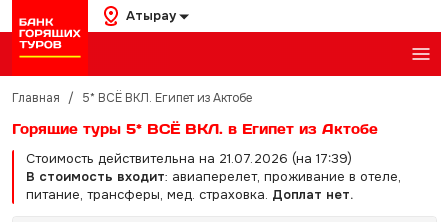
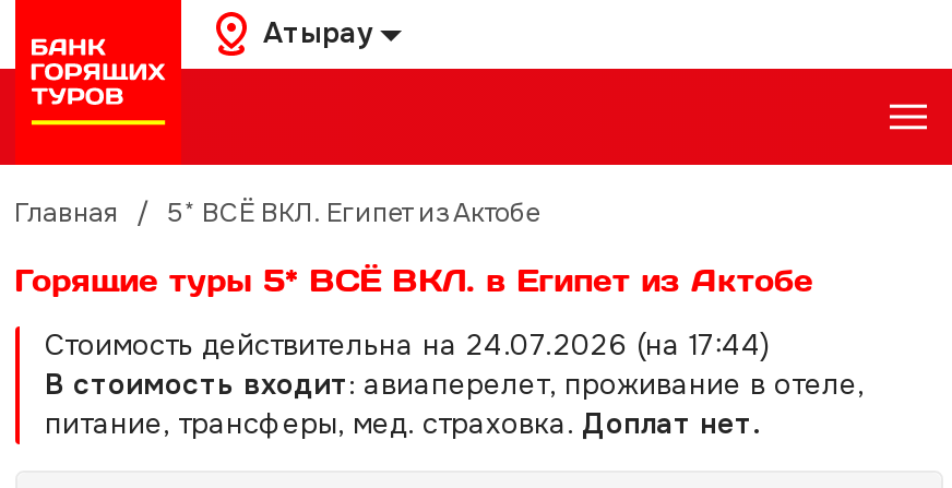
[25,150,351,167] Стоимость действительна на 21.07.2026 (на 17:39) -> [45,326,770,364] Стоимость действительна на 24.07.2026 (на 17:44)

